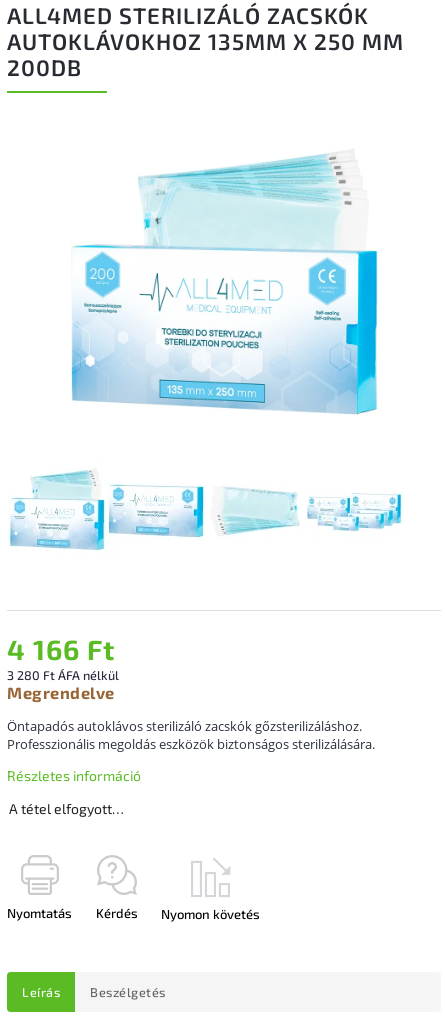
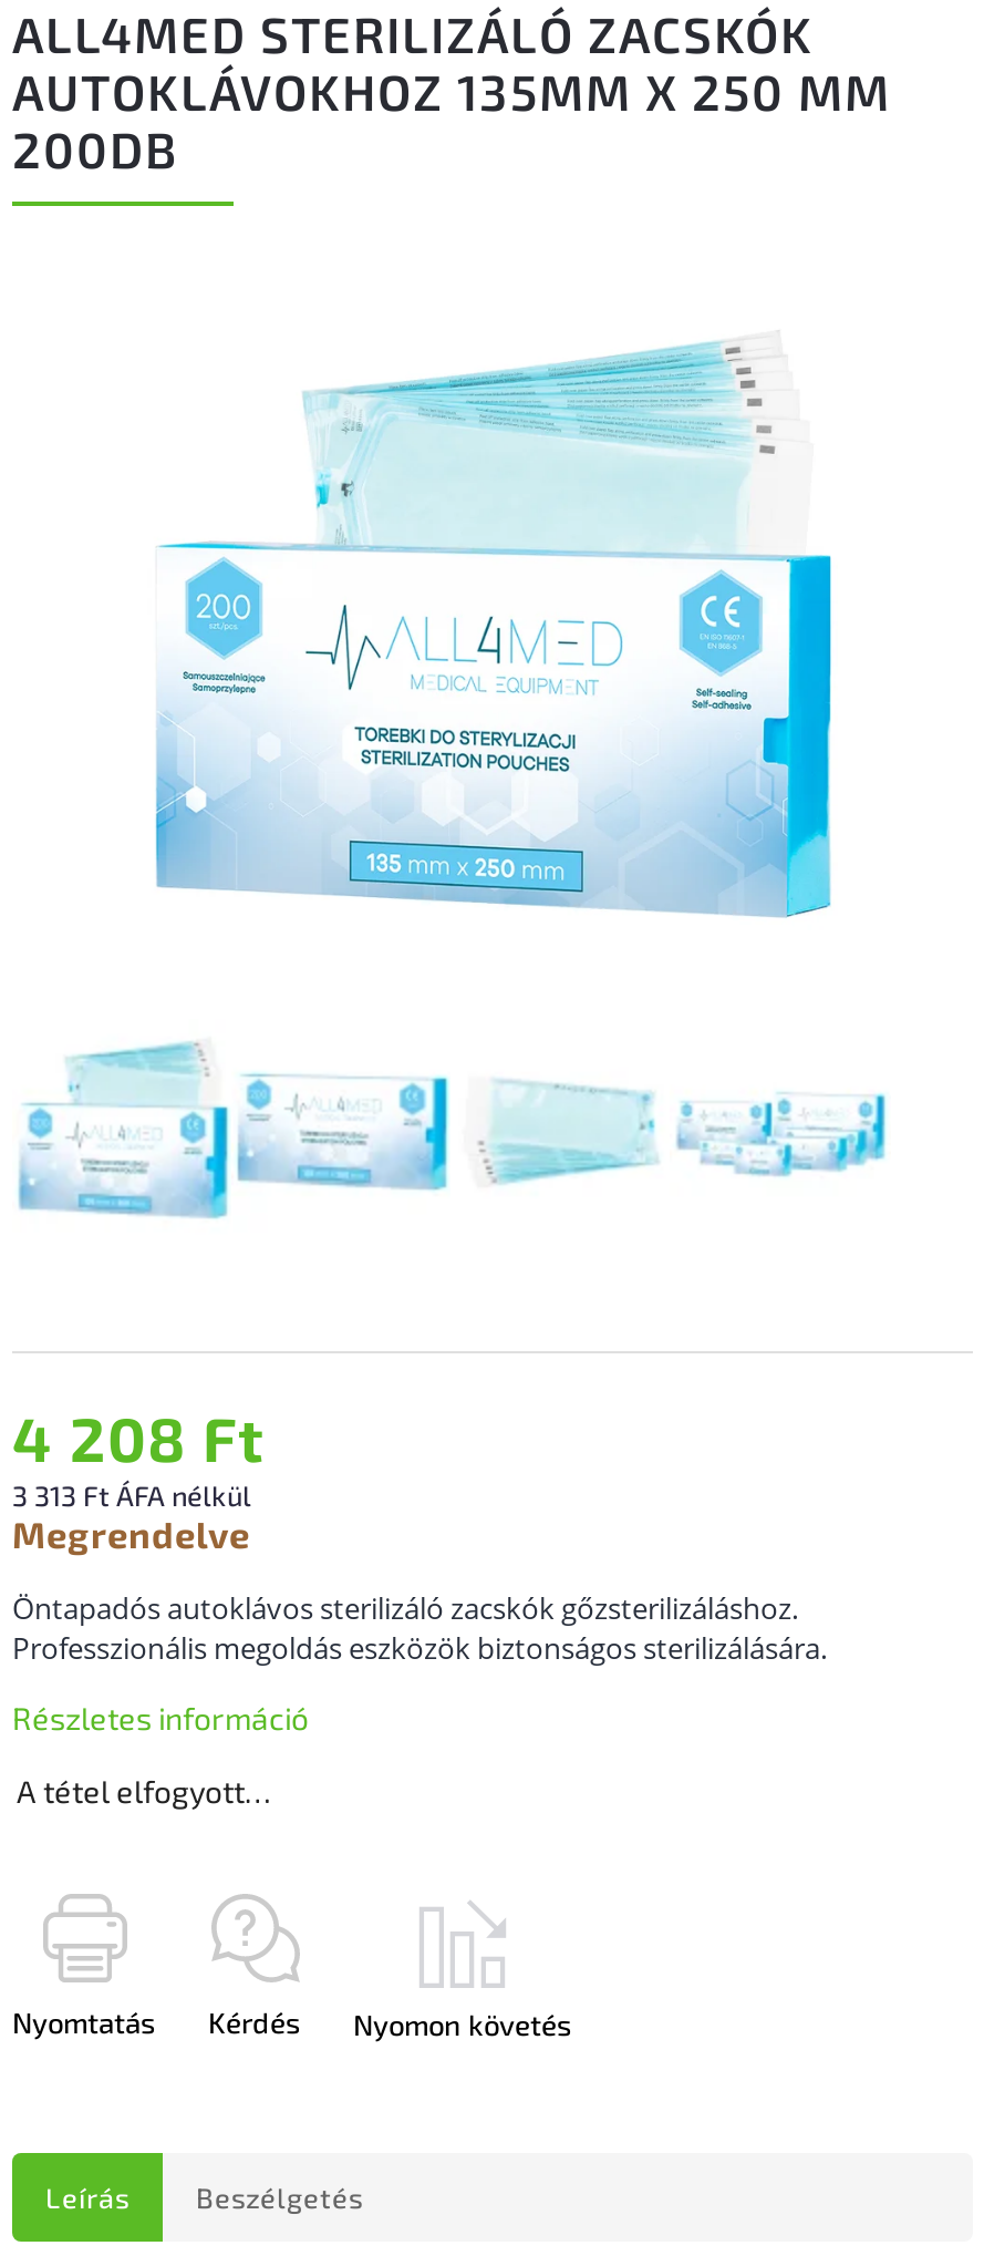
[7,631,115,665] 4 166 Ft -> [12,1399,265,1474] 4 208 Ft
[7,666,119,682] 3 280 Ft ÁFA nélkül -> [12,1476,251,1512] 3 313 Ft ÁFA nélkül

